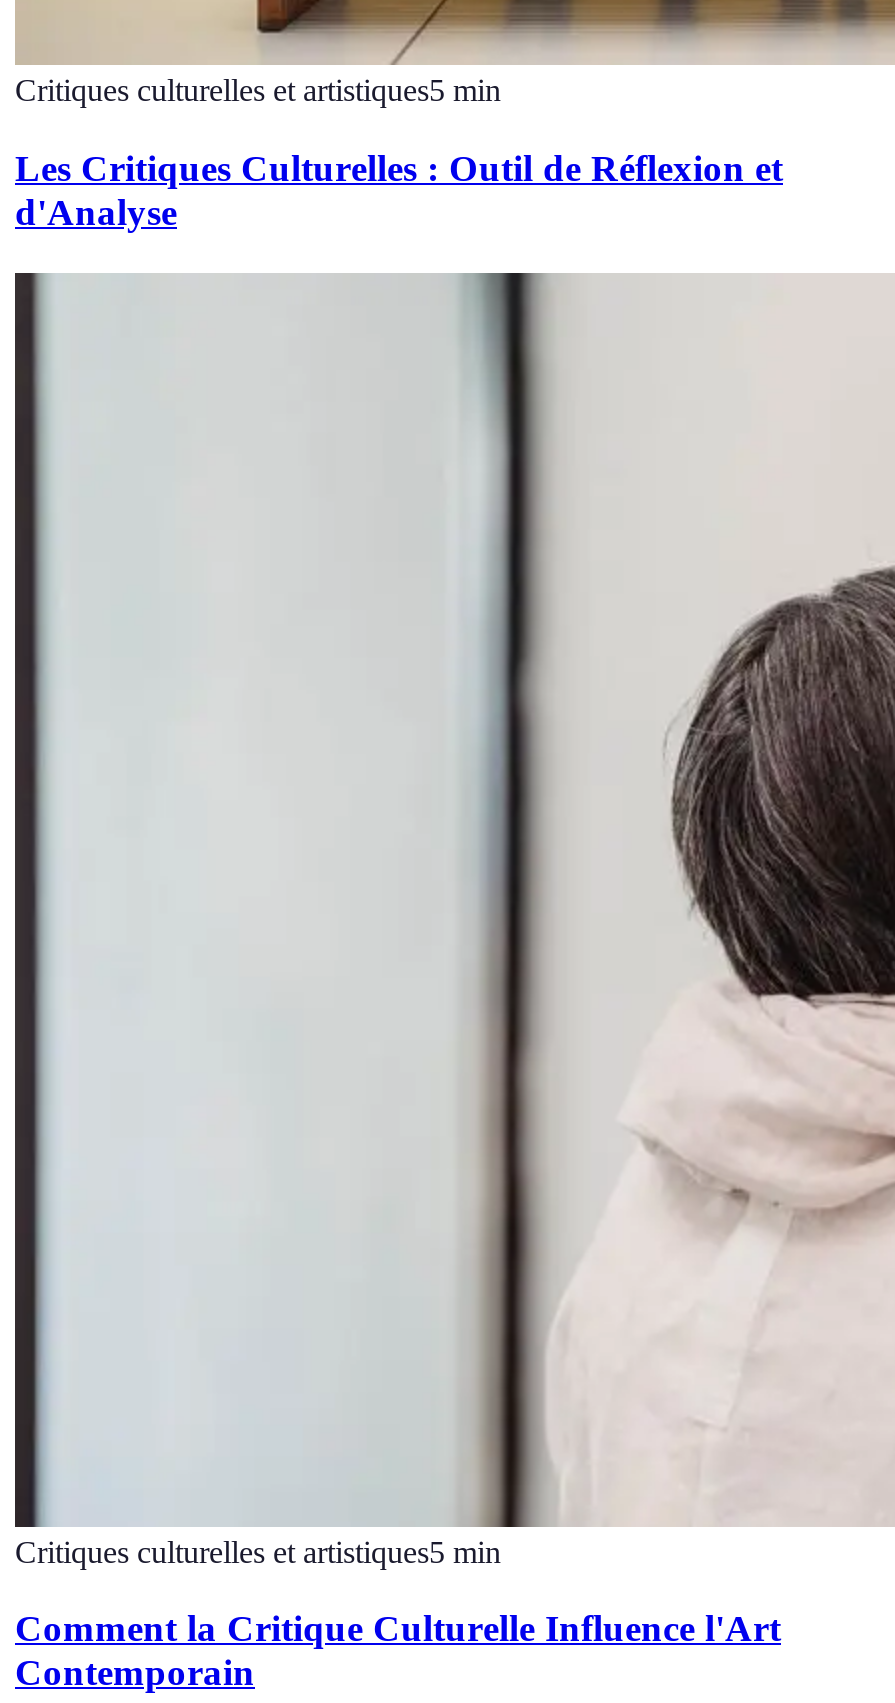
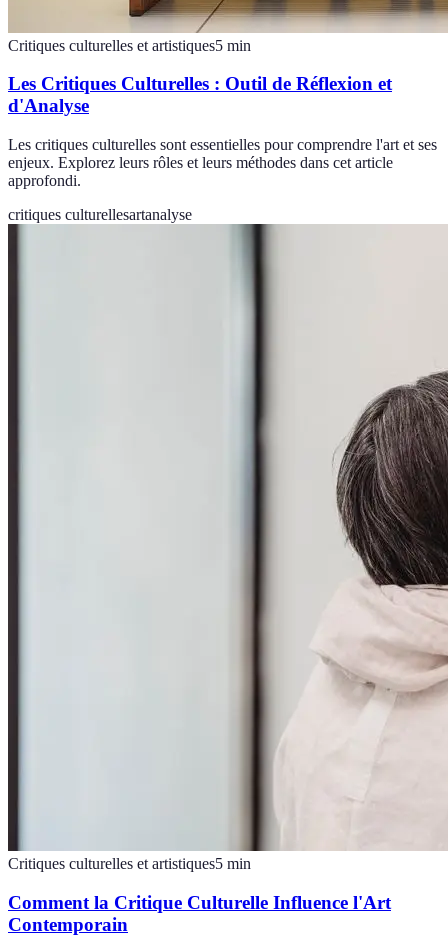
none -> [8,136,437,223] Les critiques culturelles sont essentielles pour comprendre l'art et ses | enjeux. Explorez leurs rôles et leurs méthodes dans cet article | approfondi. | critiques culturellesartanalyse

